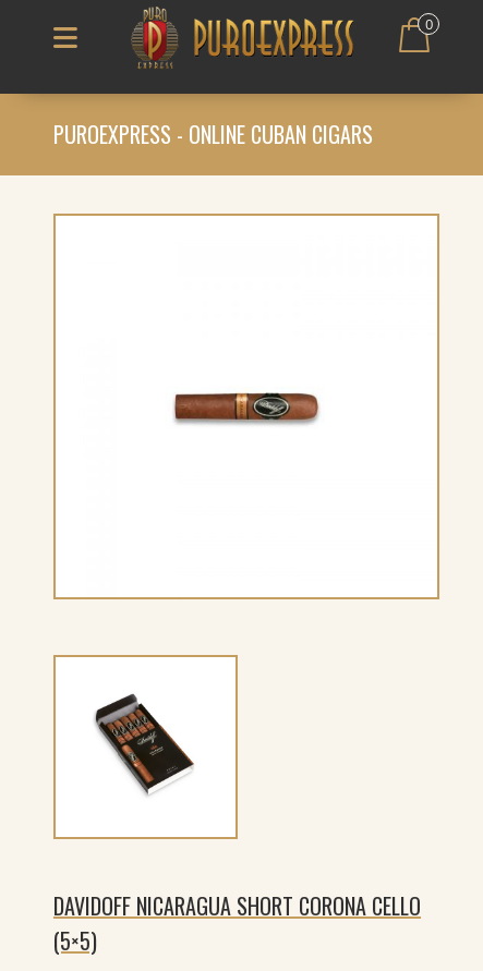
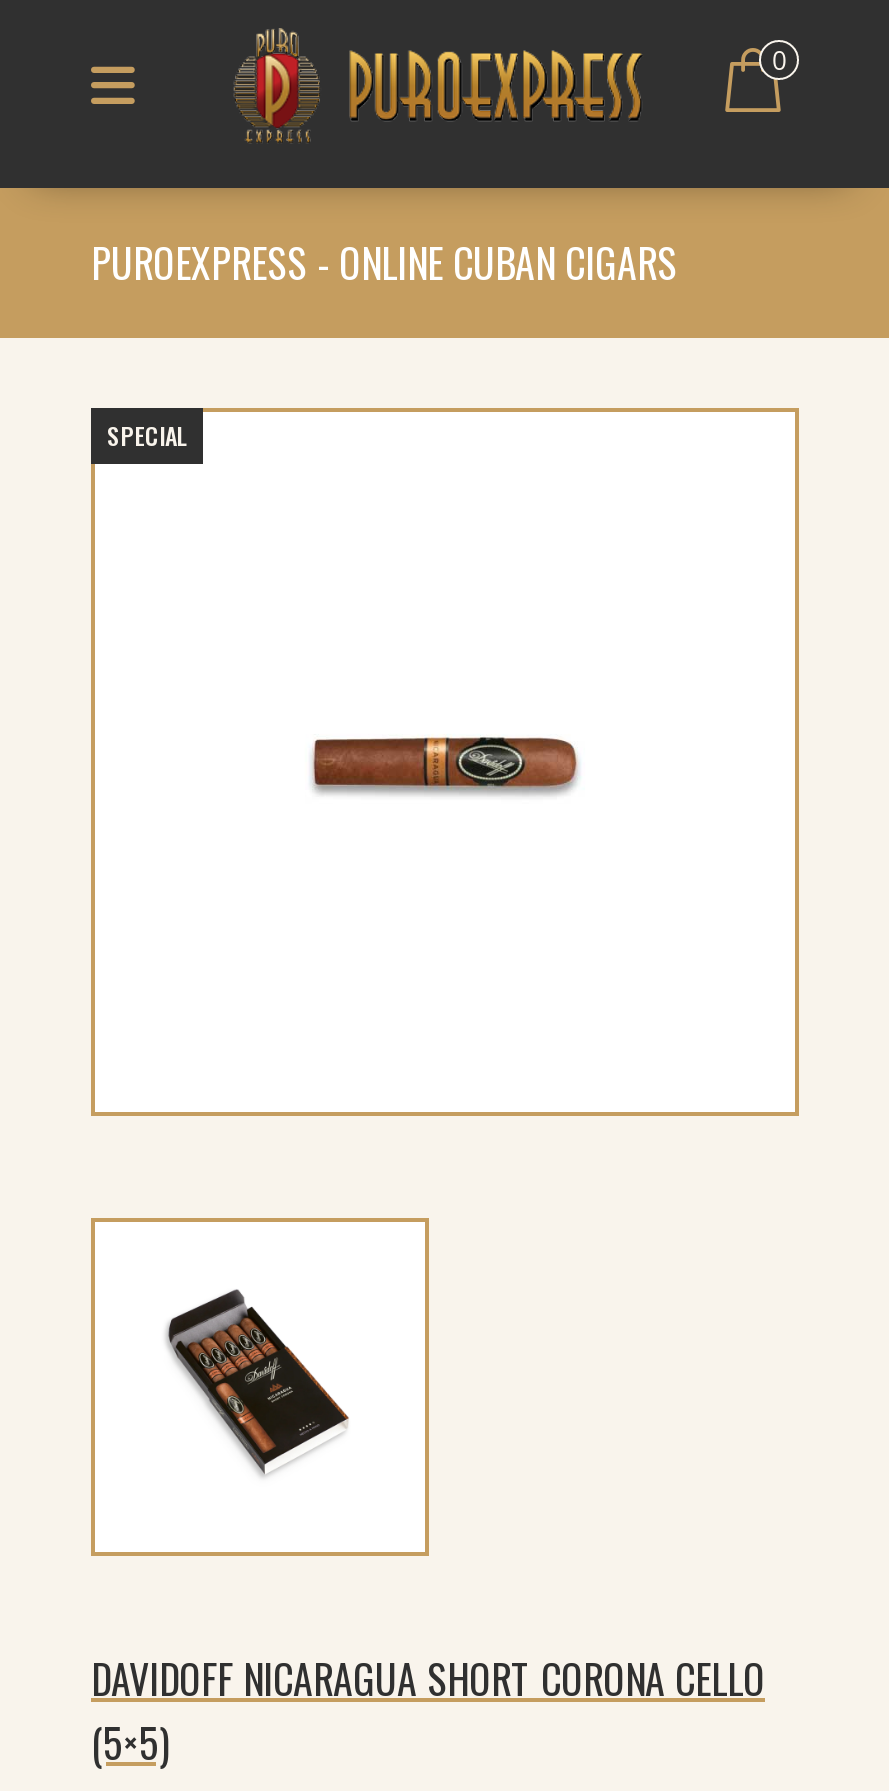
none -> [107,418,187,452] SPECIAL

